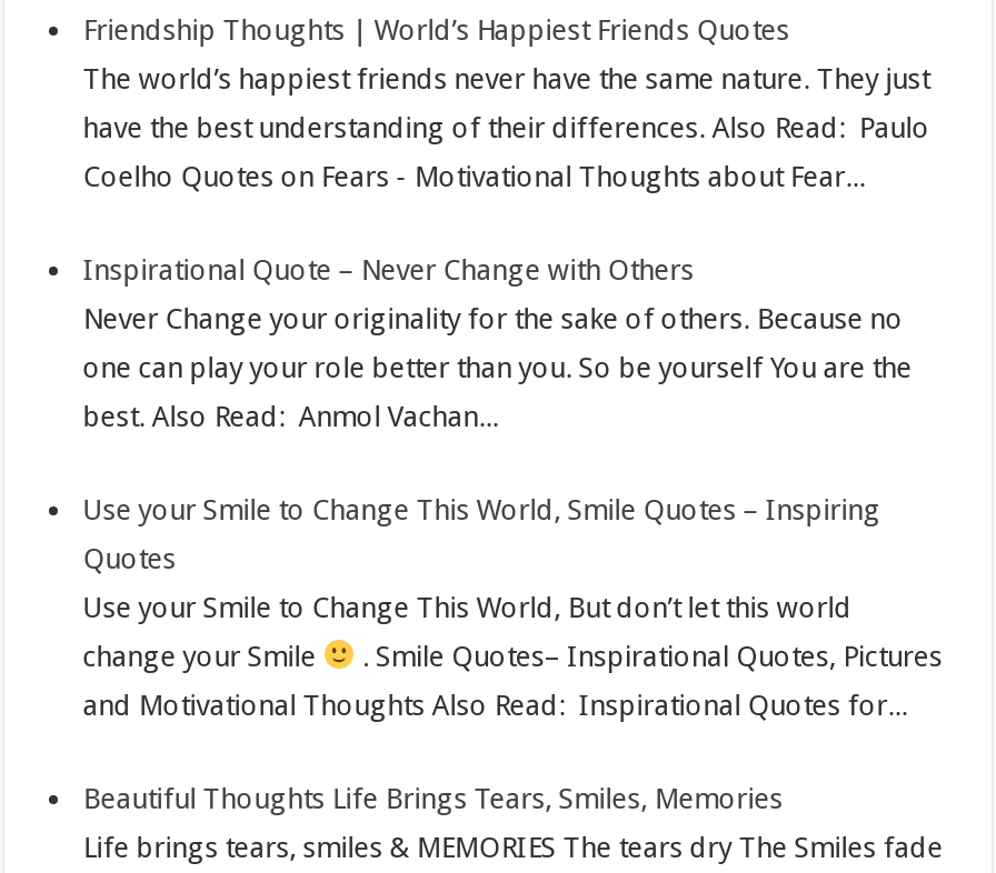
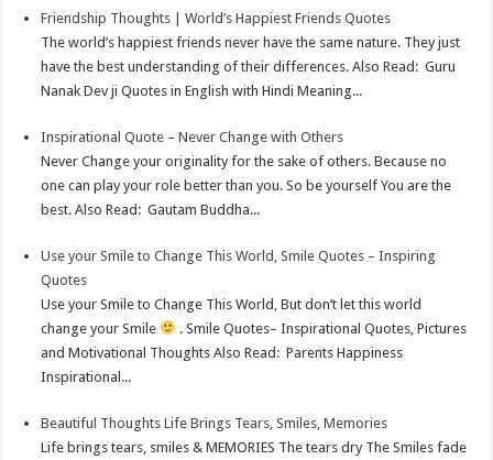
[83,110,930,143] have the best understanding of their differences. Also Read: Paulo -> [41,58,456,74] have the best understanding of their differences. Also Read: Guru
[83,159,865,192] Coelho Quotes on Fears - Motivational Thoughts about Fear... -> [41,82,362,98] Nanak Dev ji Quotes in English with Hindi Meaning...
[83,399,498,432] best. Also Read: Anmol Vachan... -> [41,201,260,217] best. Also Read: Gautam Buddha...
[83,688,908,721] and Motivational Thoughts Also Read: Inspirational Quotes for... -> [41,344,403,385] and Motivational Thoughts Also Read: Parents Happiness | Inspirational...

